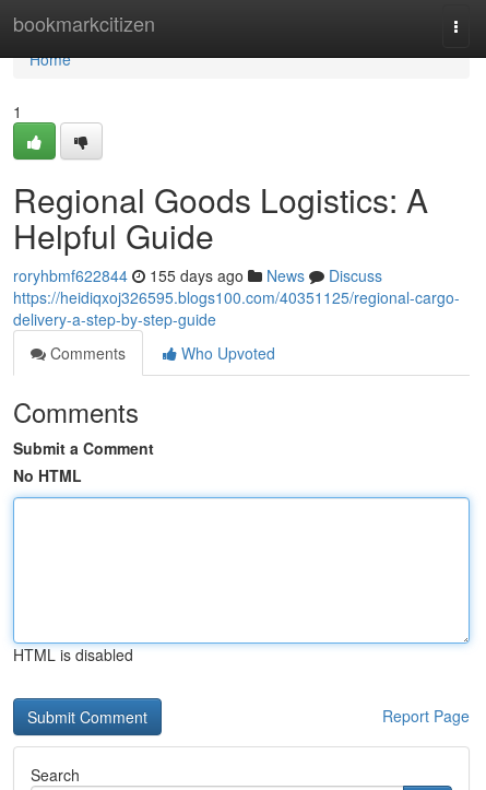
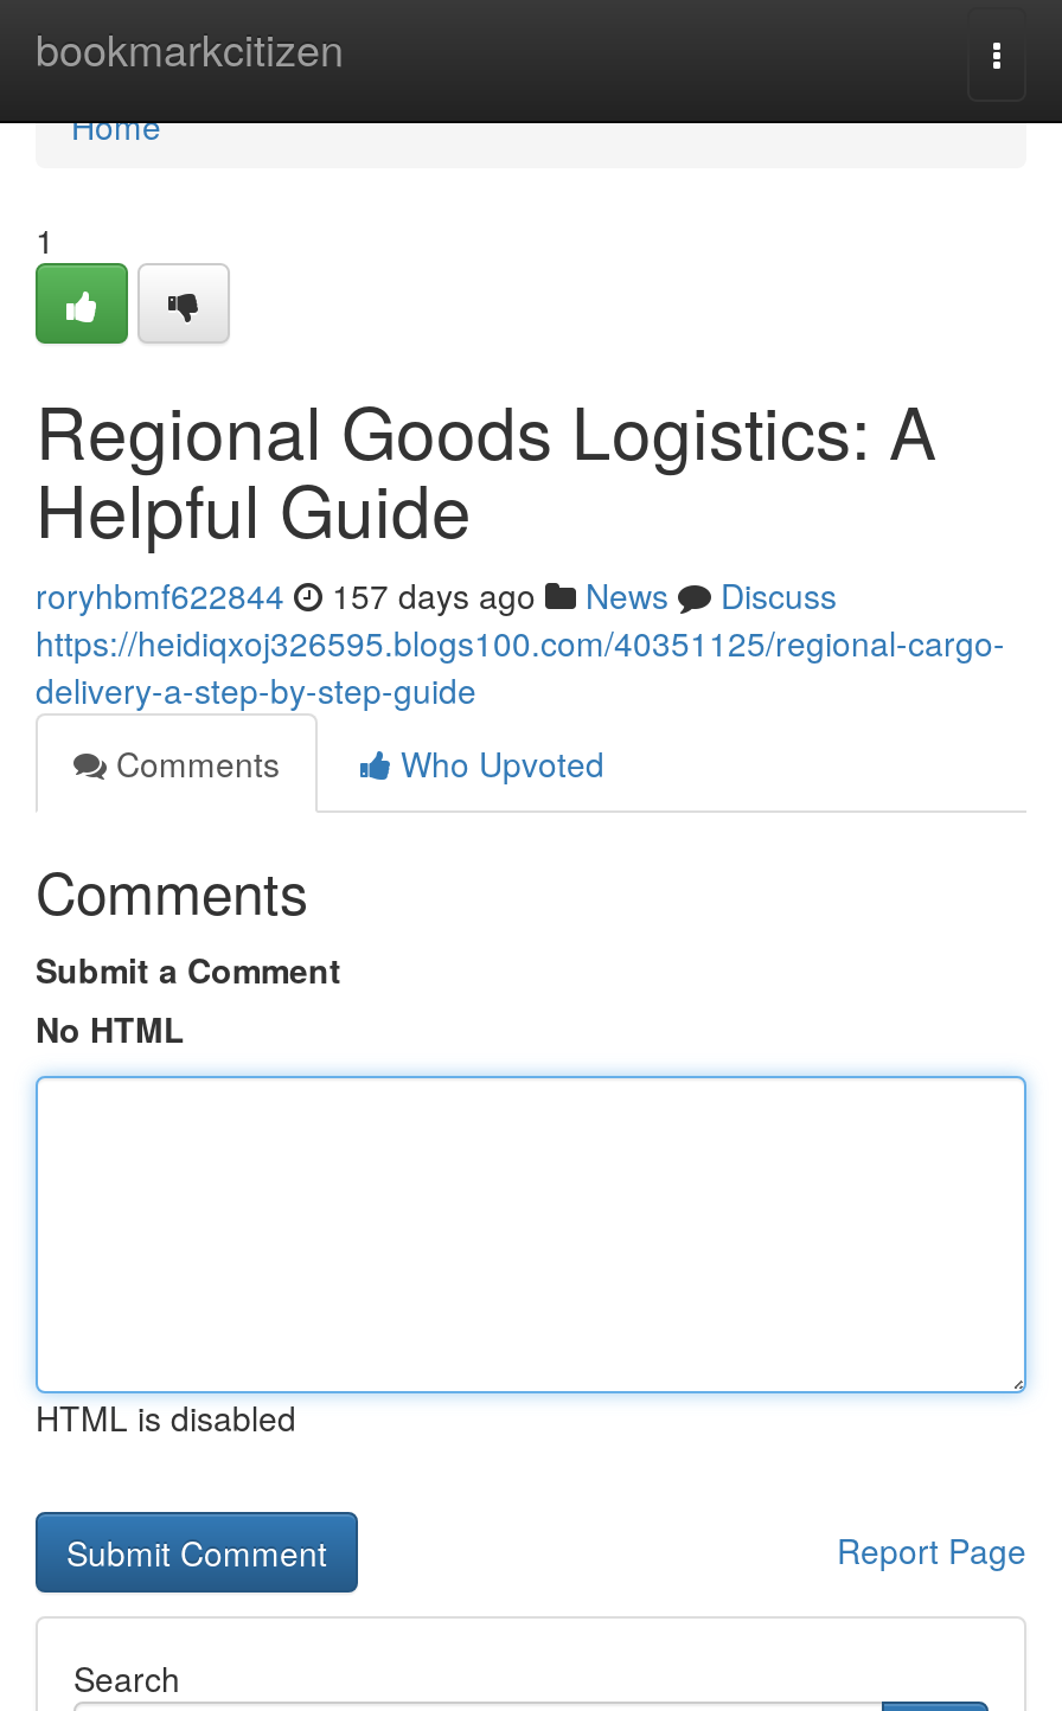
[13,264,382,286] roryhbmf622844 155 days ago News Discuss -> [36,571,837,619] roryhbmf622844 157 days ago News Discuss

